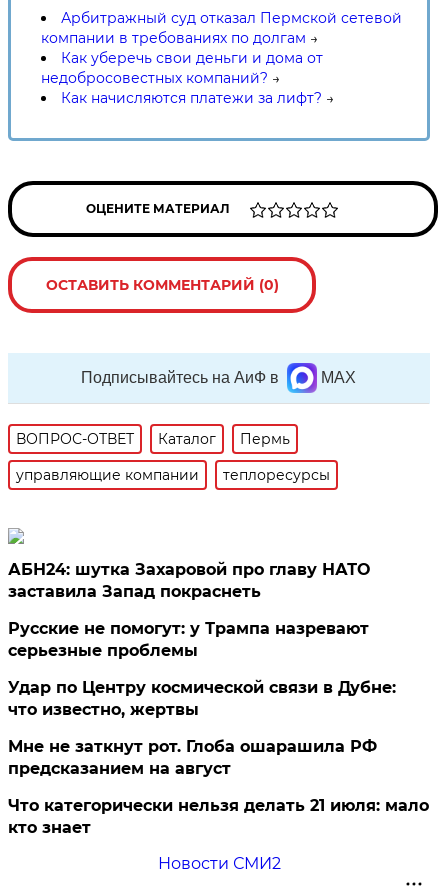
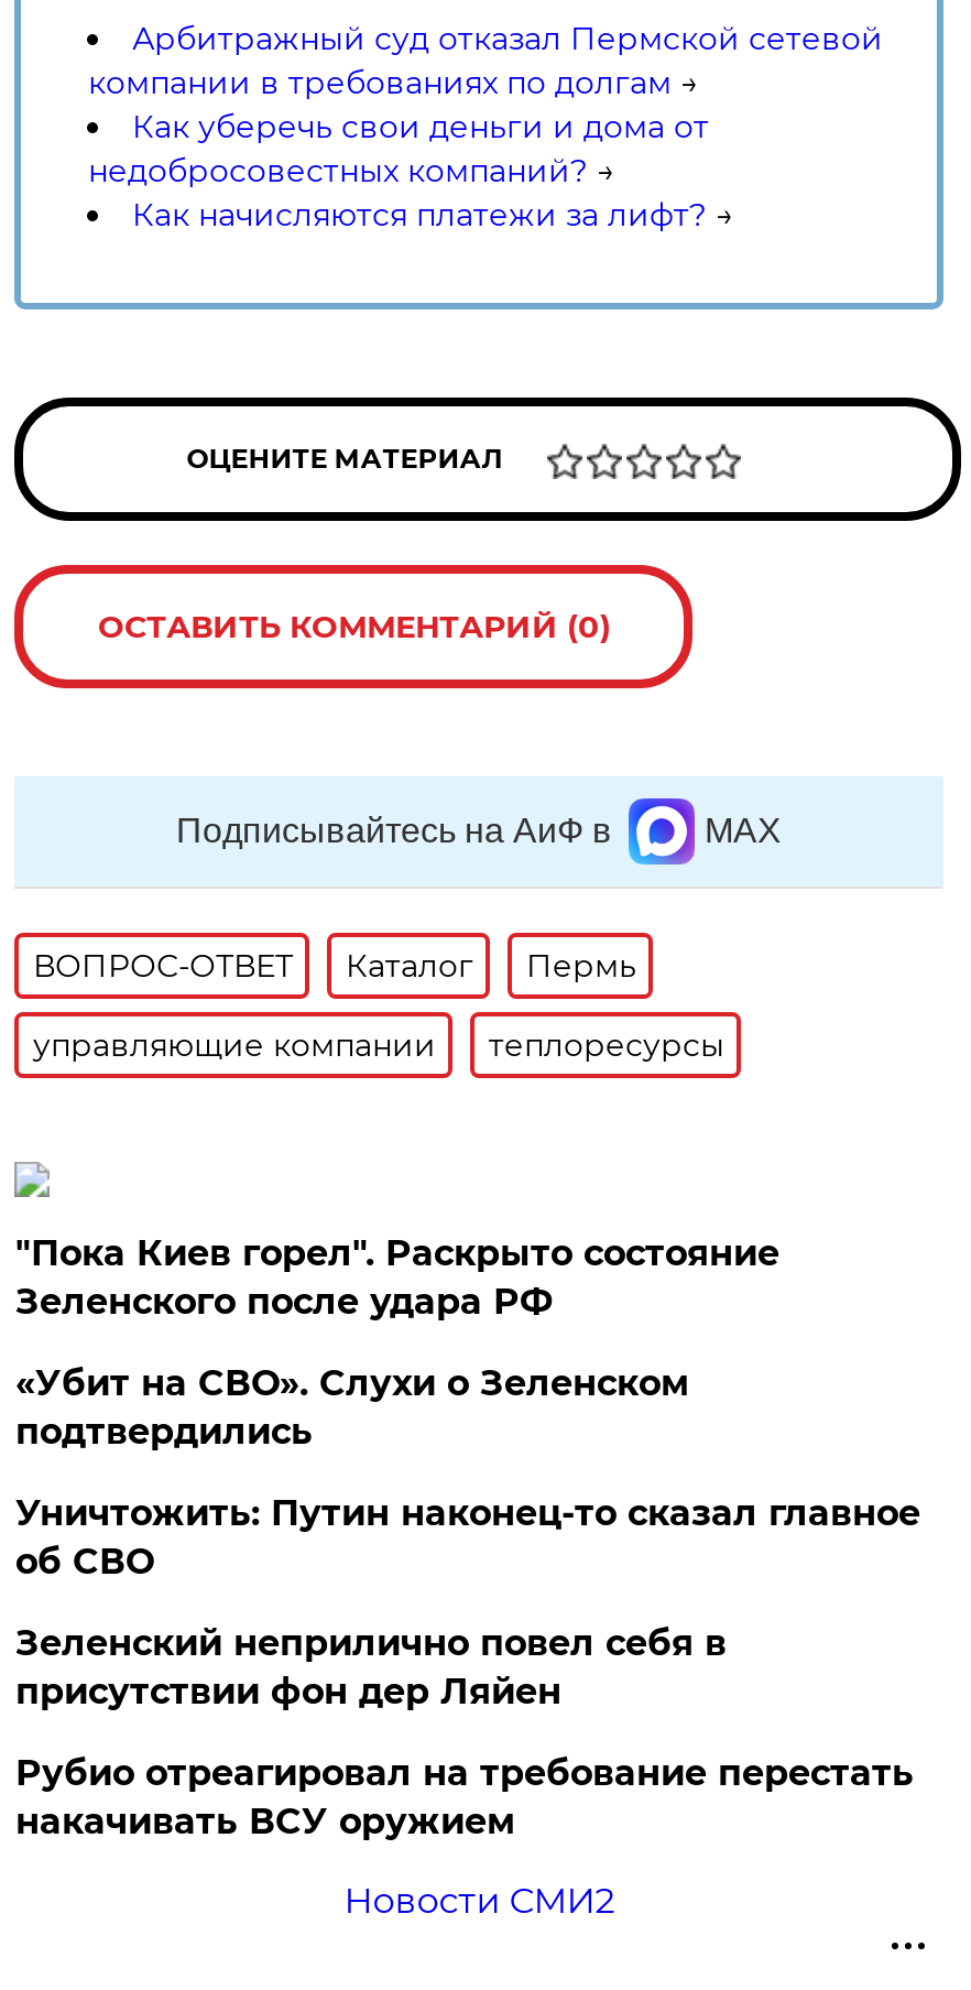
[8,560,370,601] АБН24: шутка Захаровой про главу НАТО | заставила Запад покраснеть -> [15,1232,779,1323] "Пока Киев горел". Раскрыто состояние | Зеленского после удара РФ
[8,619,369,660] Русские не помогут: у Трампа назревают | серьезные проблемы -> [15,1362,689,1453] «Убит на СВО». Слухи о Зеленском | подтвердились
[8,678,396,719] Удар по Центру космической связи в Дубне: | что известно, жертвы -> [15,1492,920,1583] Уничтожить: Путин наконец-то сказал главное | об СВО
[8,737,377,778] Мне не заткнут рот. Глоба ошарашила РФ | предсказанием на август -> [15,1622,726,1712] Зеленский неприлично повел cебя в | присутствии фон дер Ляйен
[8,796,429,837] Что категорически нельзя делать 21 июля: мало | кто знает -> [15,1752,914,1842] Рубио отреагировал на требование перестать | накачивать ВСУ оружием

